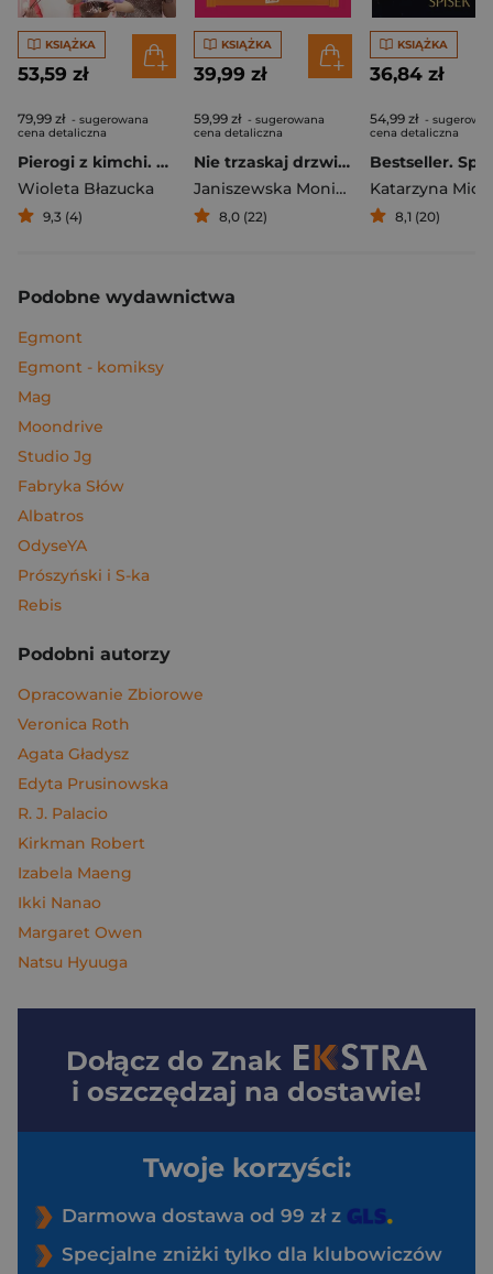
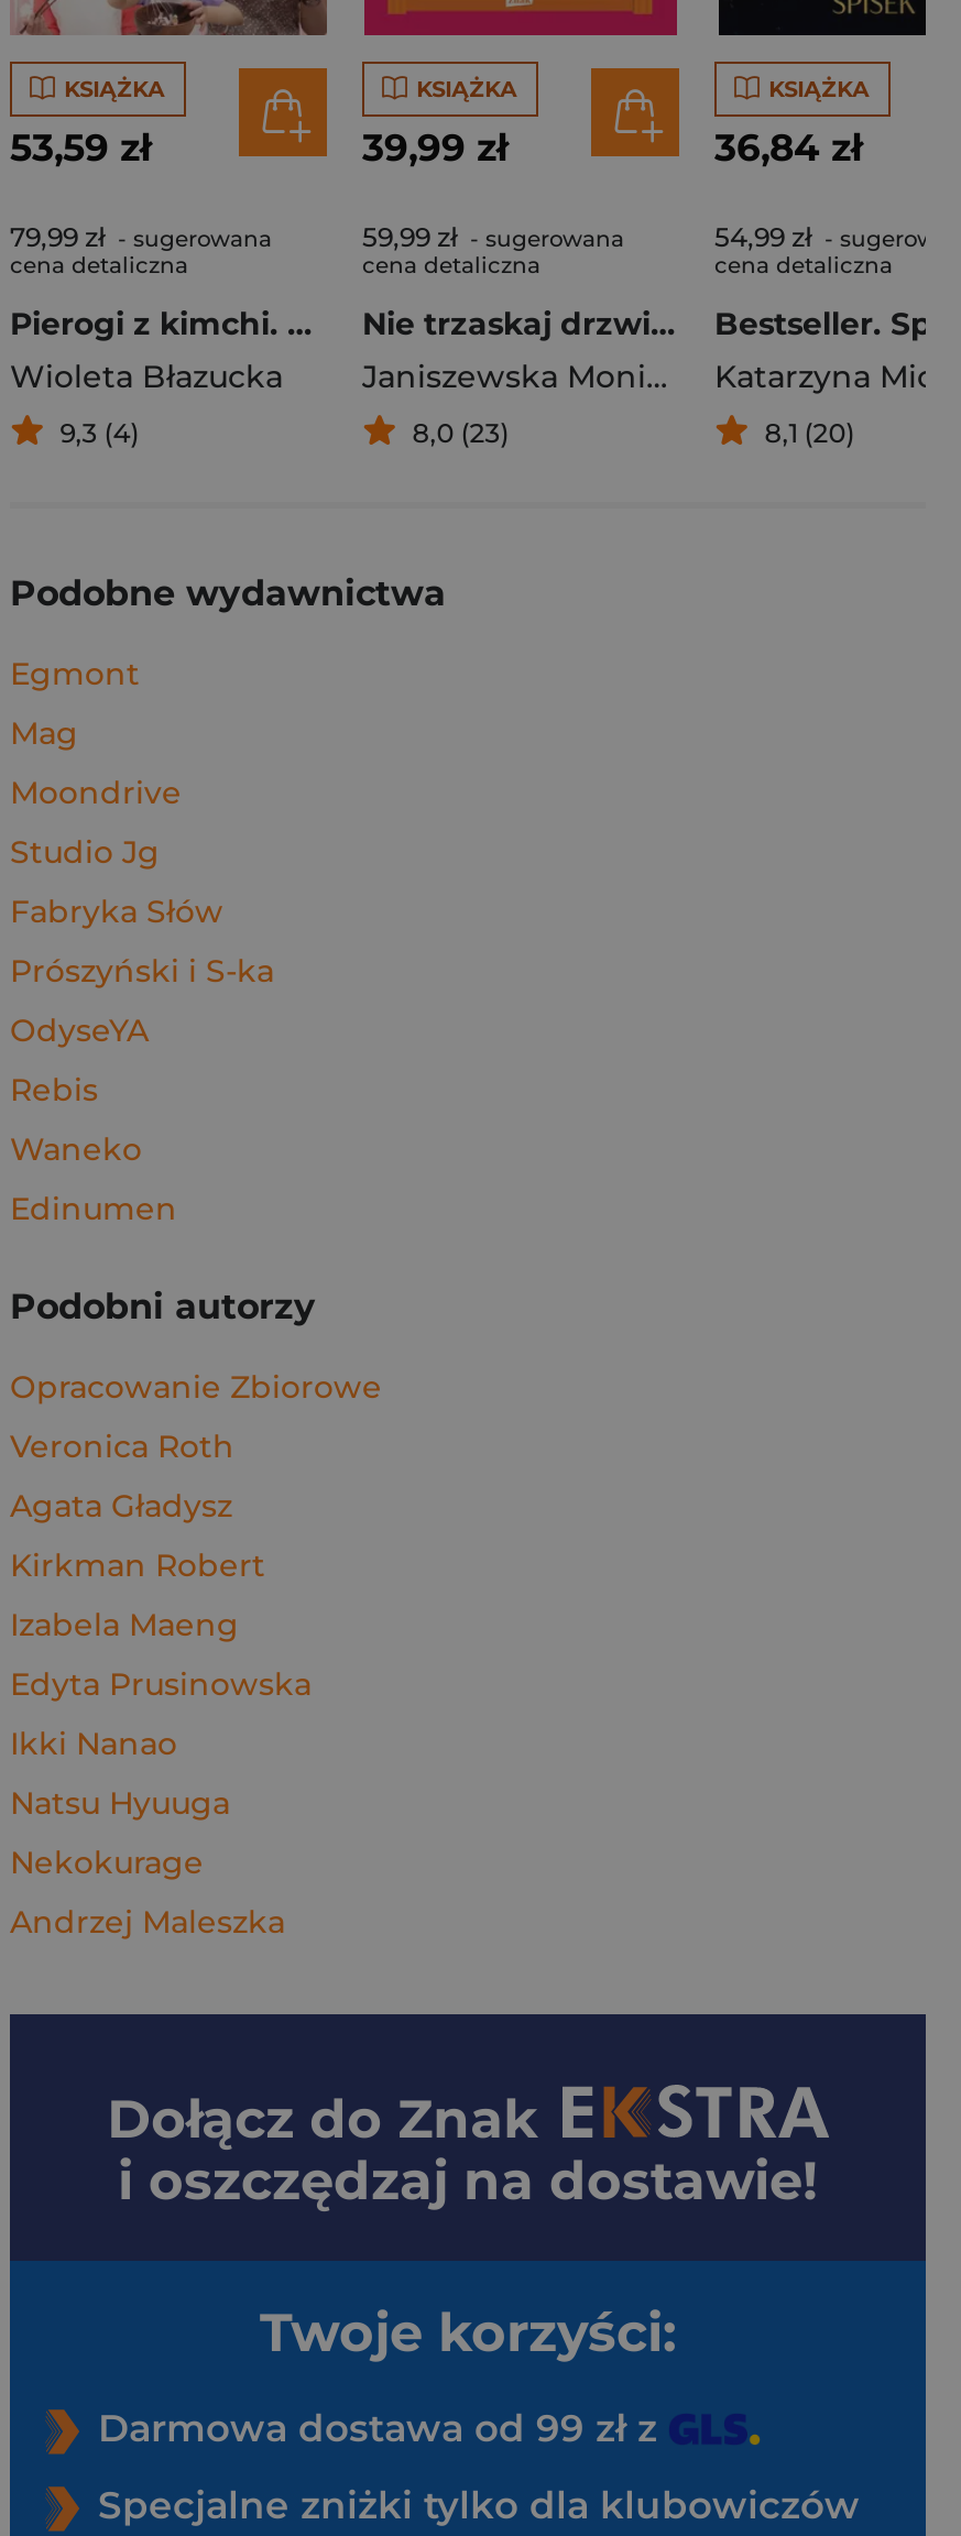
[219,208,267,225] 8,0 (22) -> [412,416,509,449] 8,0 (23)
[18,357,164,377] Egmont - komiksy -> none
moved [18,387,124,496] -> [10,713,223,931]: Mag | Moondrive | Studio Jg | Fabryka Słów
[18,506,84,526] Albatros -> none
moved [18,536,87,555] -> [10,1010,149,1050]: OdyseYA
moved [18,565,150,585] -> [10,951,274,991]: Prószyński i S-ka
moved [18,595,62,615] -> [10,1070,98,1109]: Rebis
none -> [10,1129,177,1228] Waneko | Edinumen
moved [18,774,168,793] -> [10,1664,312,1704]: Edyta Prusinowska
[18,803,108,823] R. J. Palacio -> none
moved [18,833,145,883] -> [10,1545,265,1644]: Kirkman Robert | Izabela Maeng
moved [18,893,101,913] -> [10,1724,177,1763]: Ikki Nanao
[18,922,143,942] Margaret Owen -> none
moved [18,952,128,972] -> [10,1783,230,1823]: Natsu Hyuuga
none -> [10,1843,285,1942] Nekokurage | Andrzej Maleszka

